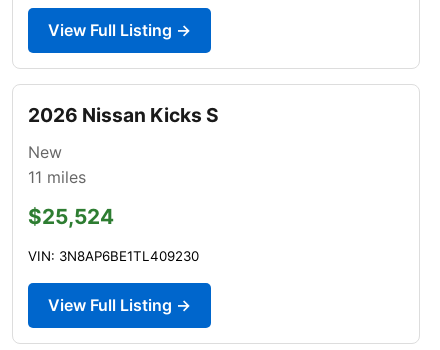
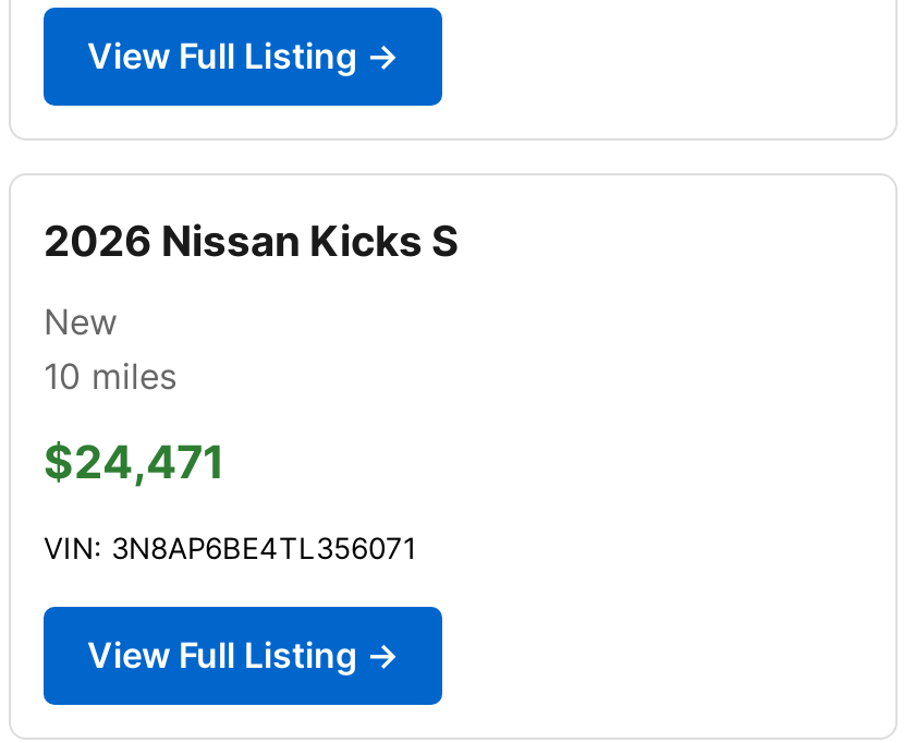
[28,167,86,187] 11 miles -> [44,354,176,397] 10 miles
[28,204,114,229] $25,524 -> [44,434,224,489] $24,471
[28,248,199,264] VIN: 3N8AP6BE1TL409230 -> [44,530,416,565] VIN: 3N8AP6BE4TL356071

